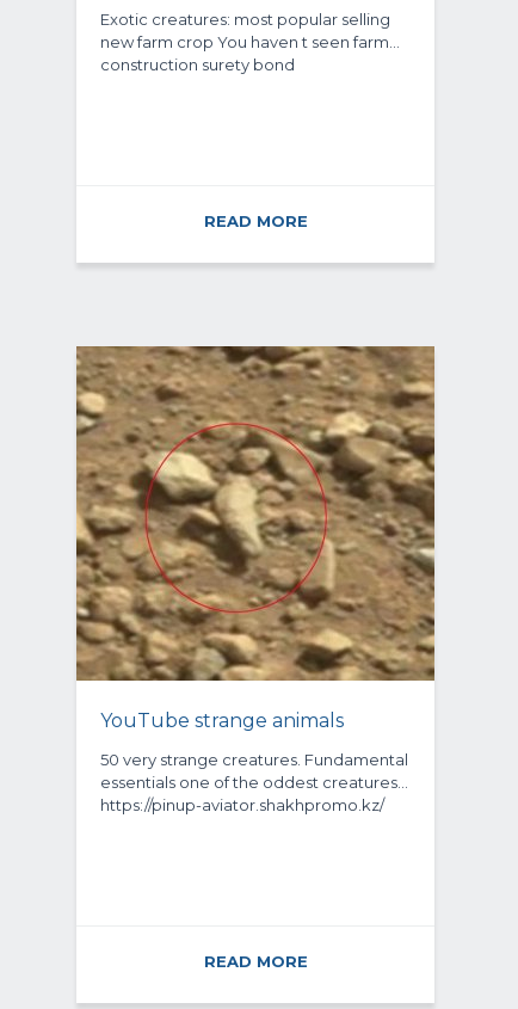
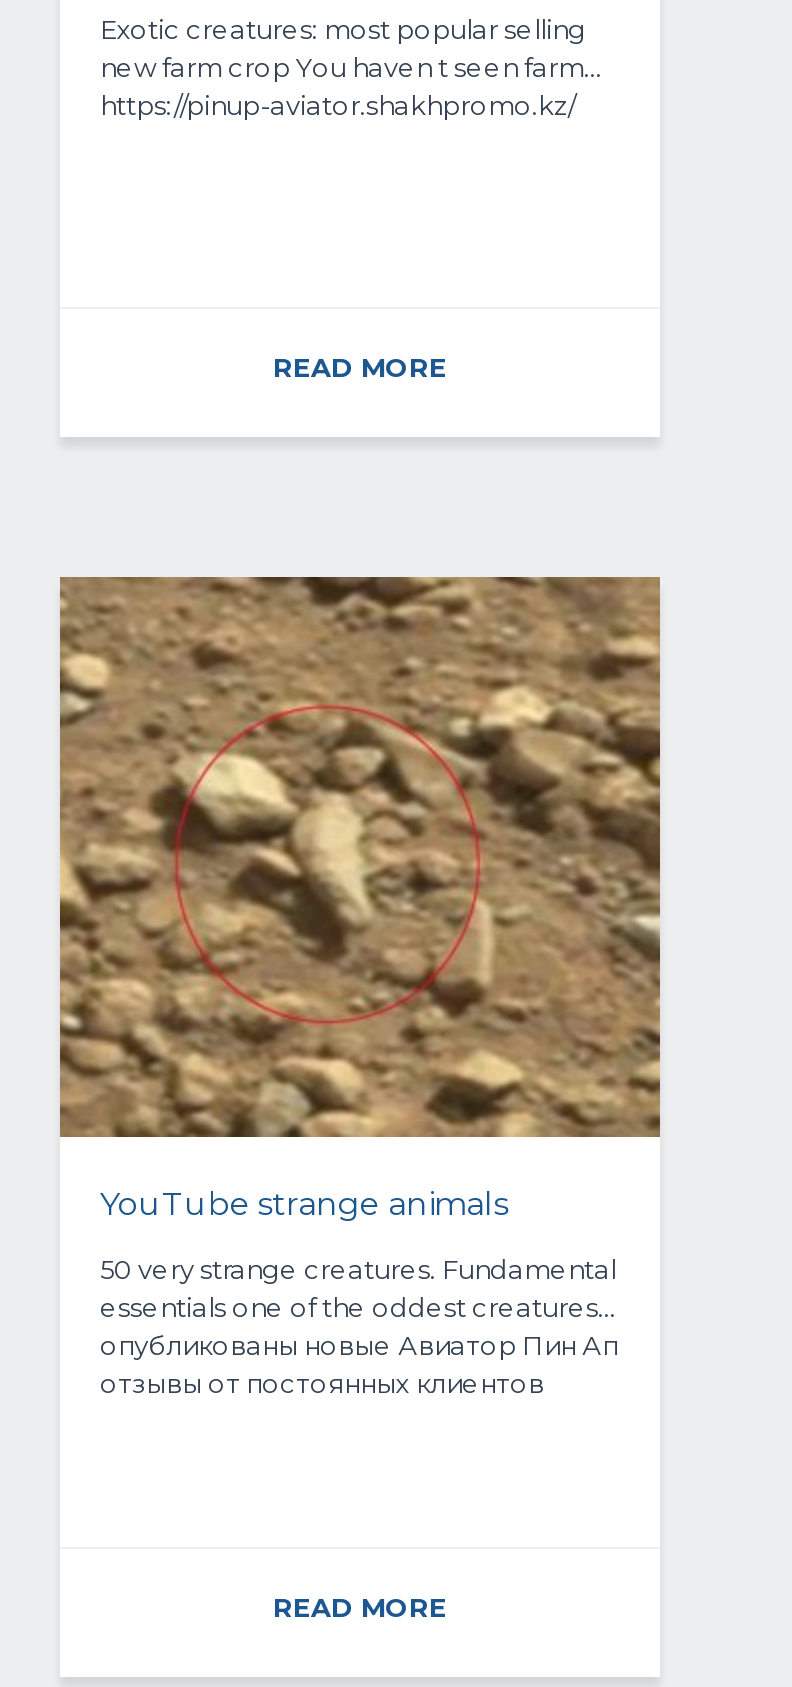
[100,55,295,74] construction surety bond -> none
moved [100,795,384,814] -> [100,89,576,121]: https://pinup-aviator.shakhpromo.kz/
none -> [100,1329,618,1399] опубликованы новые Авиатор Пин Ап | отзывы от постоянных клиентов

